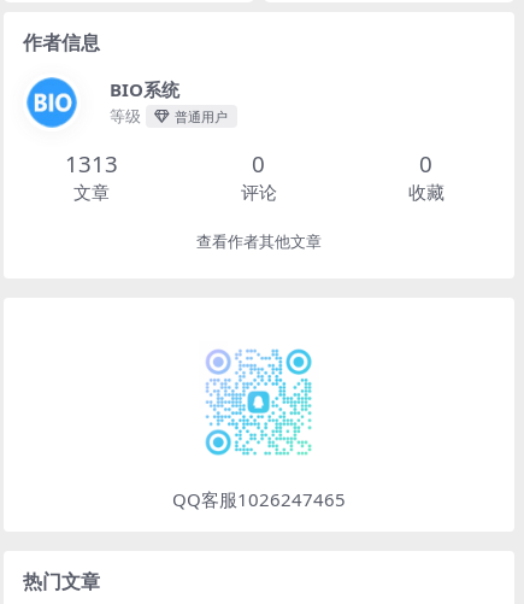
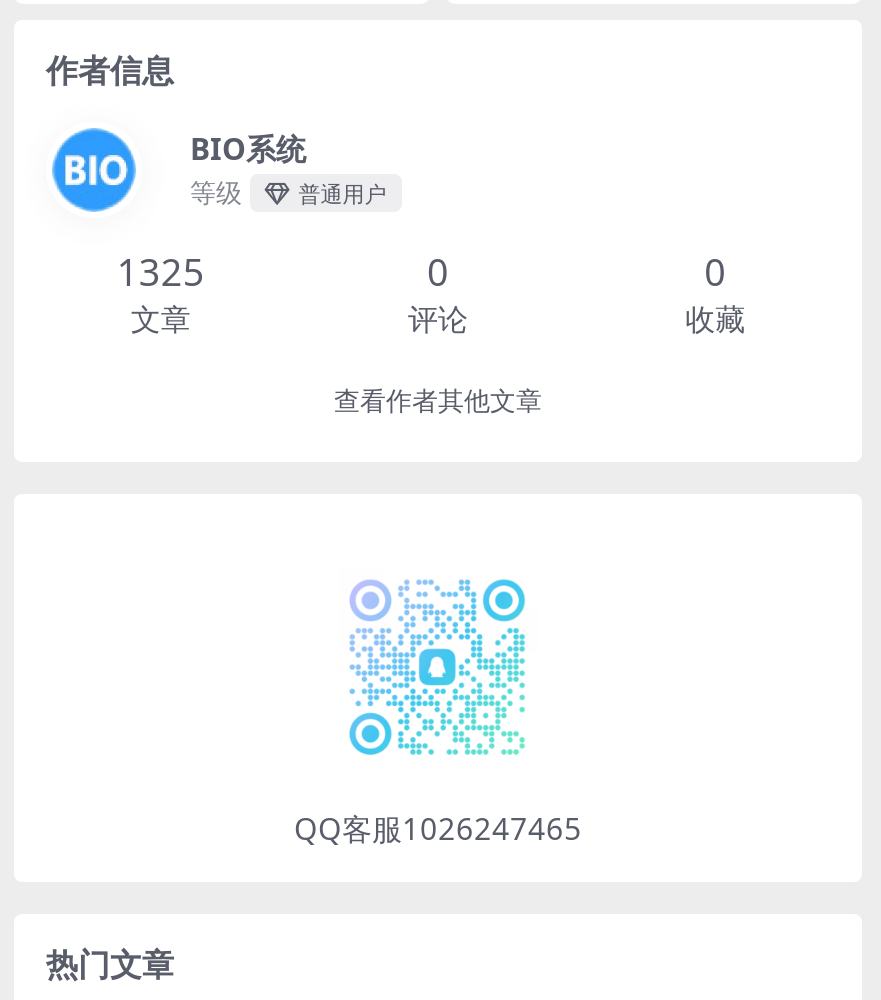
[65,149,118,179] 1313 -> [117,246,205,296] 1325

